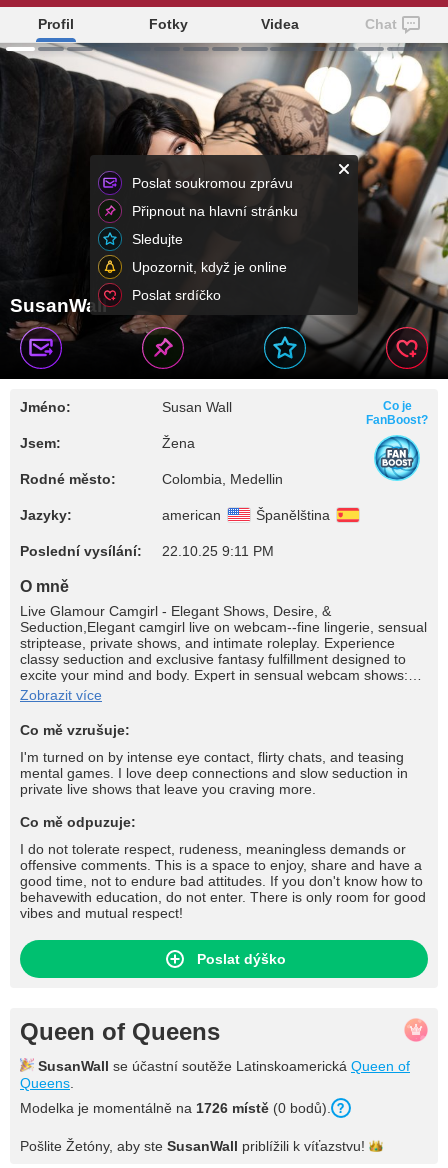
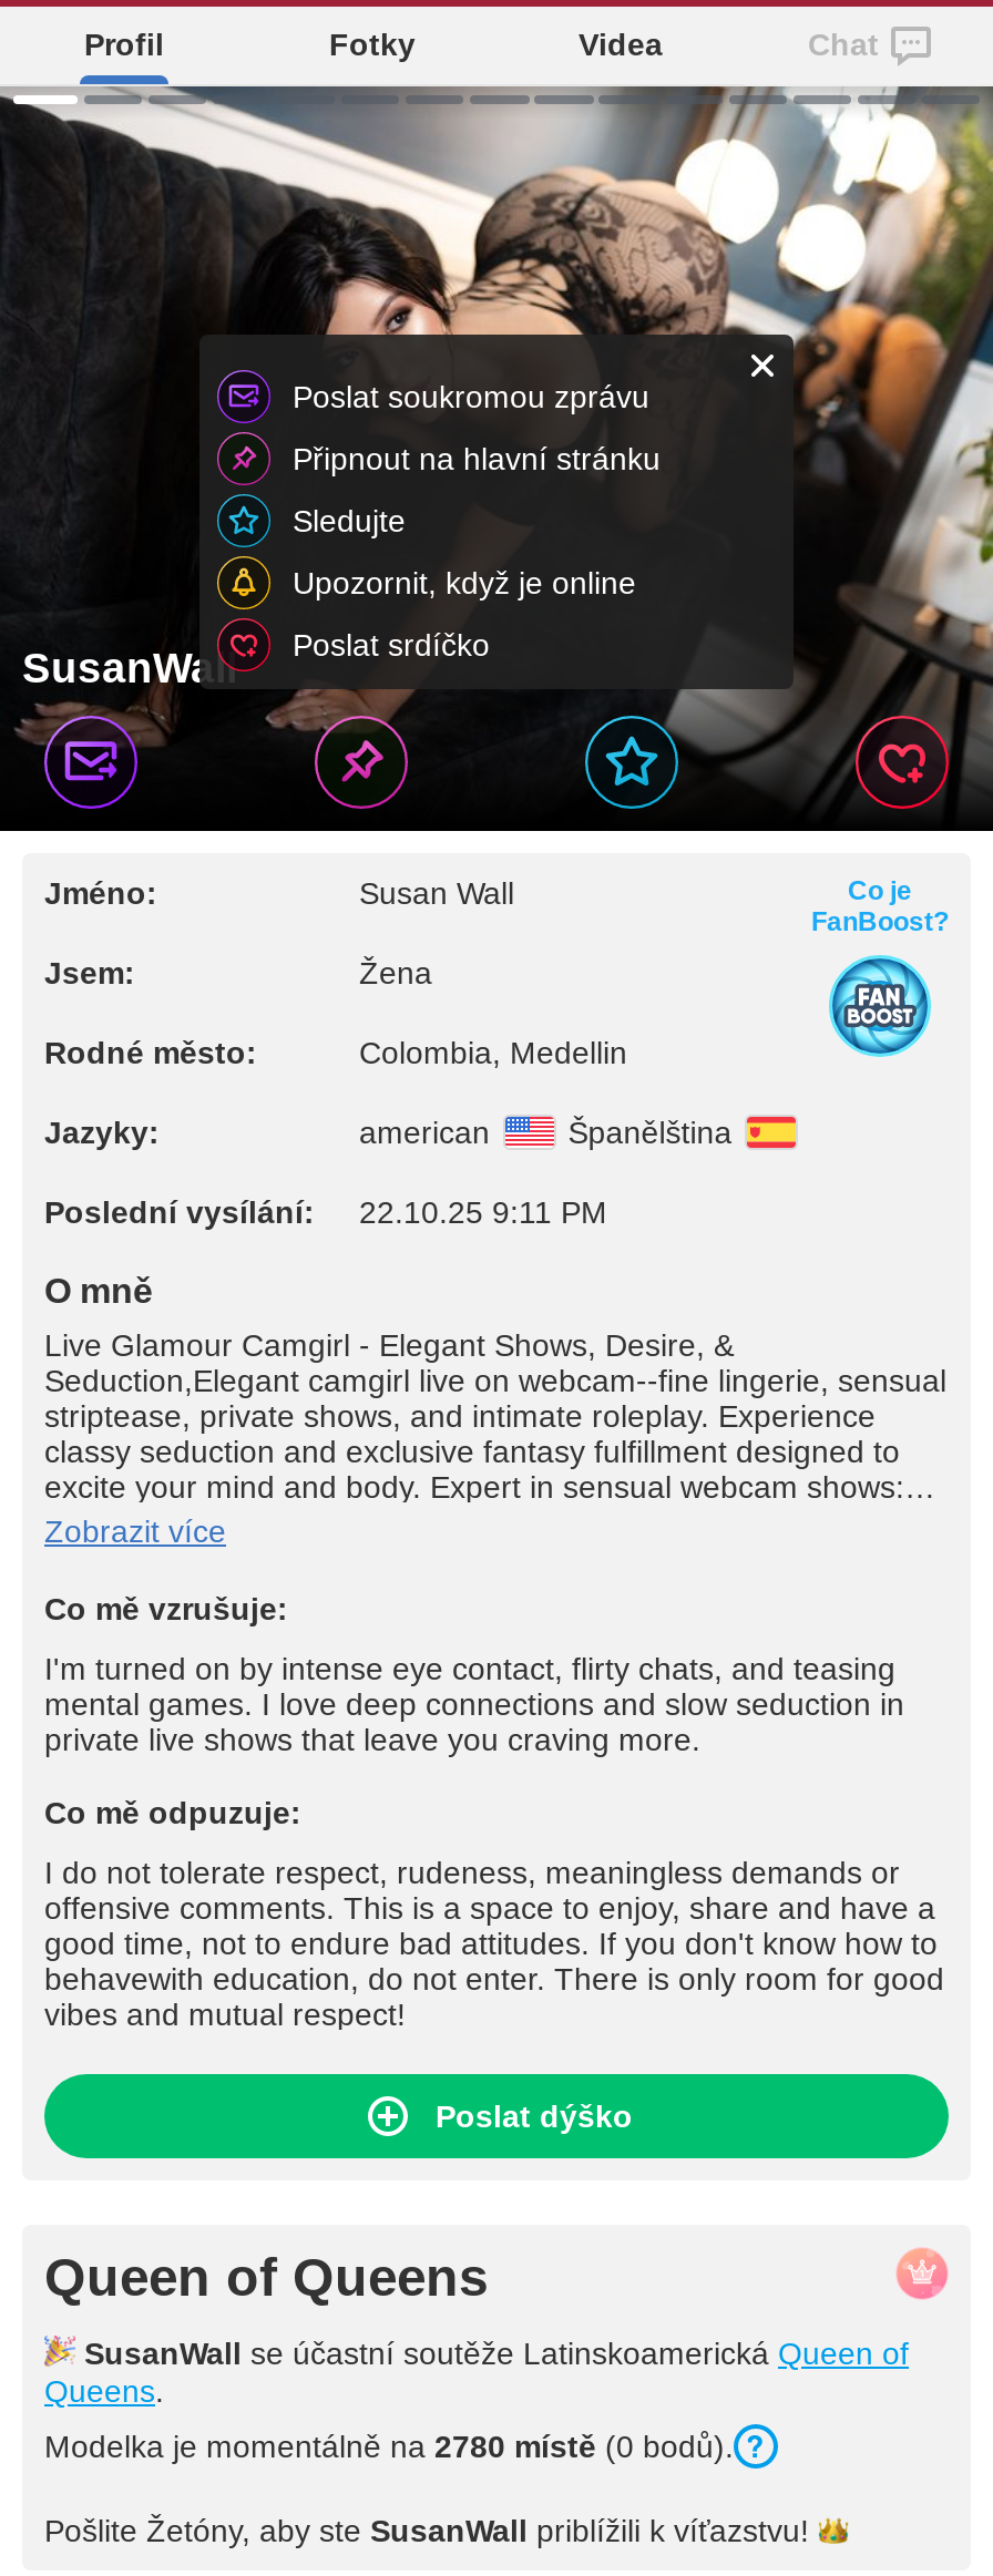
[20,1100,331,1116] Modelka je momentálně na 1726 místě (0 bodů). -> [44,2429,734,2464] Modelka je momentálně na 2780 místě (0 bodů).

